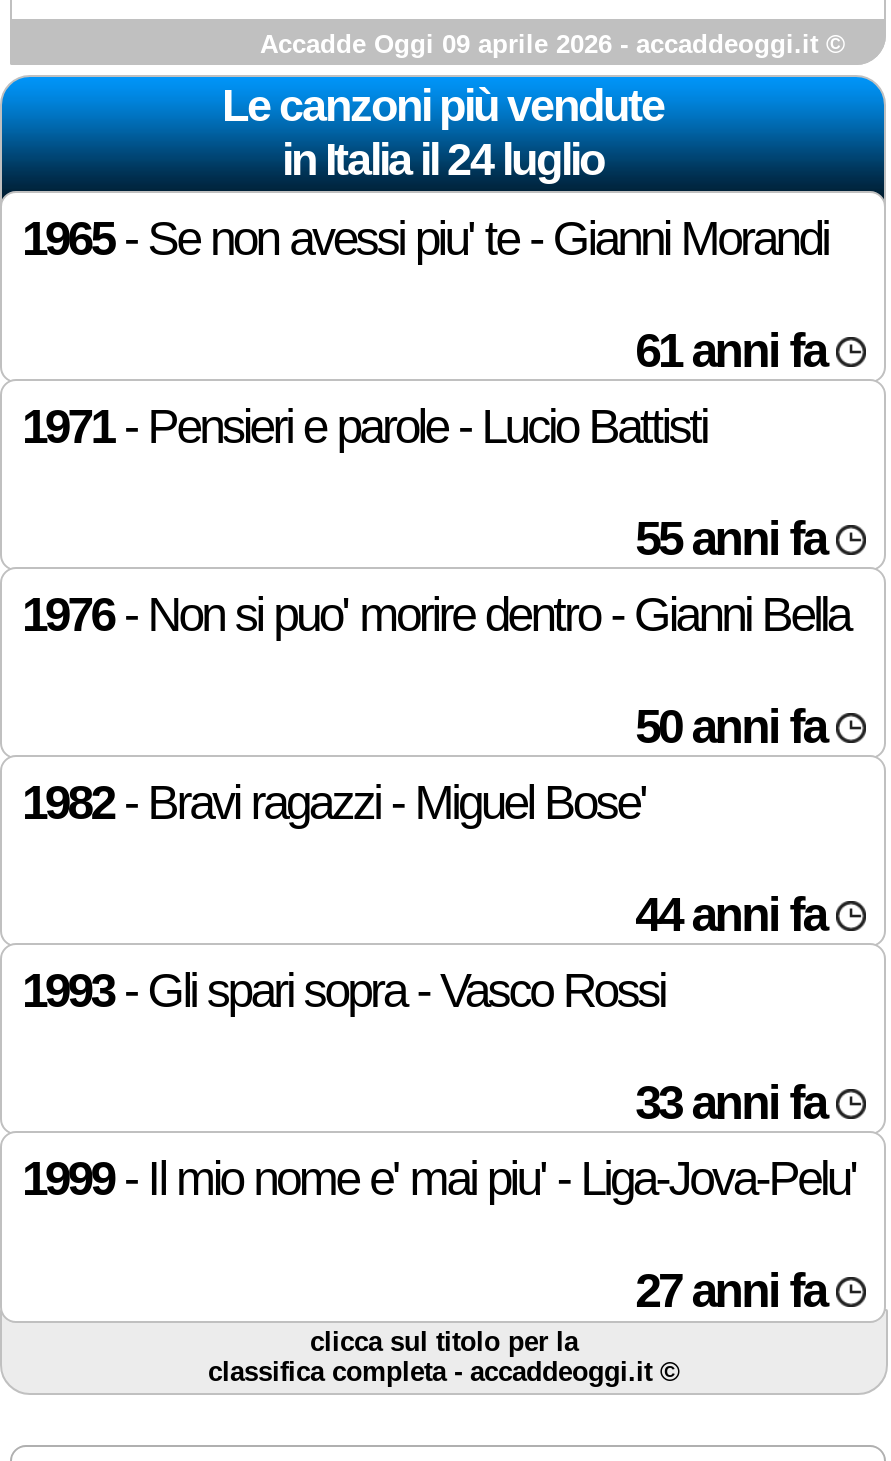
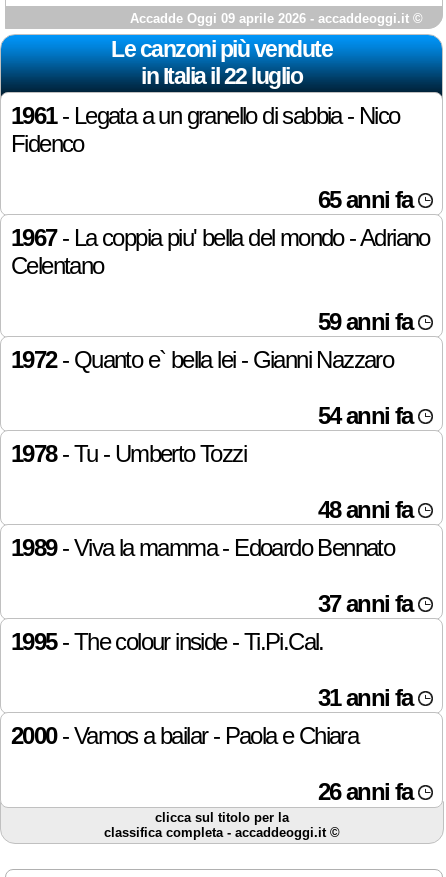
[22,132,856,1316] in Italia il 24 luglio | 1965 - Se non avessi piu' te - Gianni Morandi | 61 anni fa | 1971 - Pensieri e parole - Lucio Battisti | 55 anni fa | 1976 - Non si puo' morire dentro - Gianni Bella | 50 anni fa | 1982 - Bravi ragazzi - Miguel Bose' | 44 anni fa | 1993 - Gli spari sopra - Vasco Rossi | 33 anni fa | 1999 - Il mio nome e' mai piu' - Liga-Jova-Pelu' | 27 anni fa -> [11,63,430,805] in Italia il 22 luglio | 1961 - Legata a un granello di sabbia - Nico | Fidenco | 65 anni fa | 1967 - La coppia piu' bella del mondo - Adriano | Celentano | 59 anni fa | 1972 - Quanto e` bella lei - Gianni Nazzaro | 54 anni fa | 1978 - Tu - Umberto Tozzi | 48 anni fa | 1989 - Viva la mamma - Edoardo Bennato | 37 anni fa | 1995 - The colour inside - Ti.Pi.Cal. | 31 anni fa | 2000 - Vamos a bailar - Paola e Chiara | 26 anni fa

